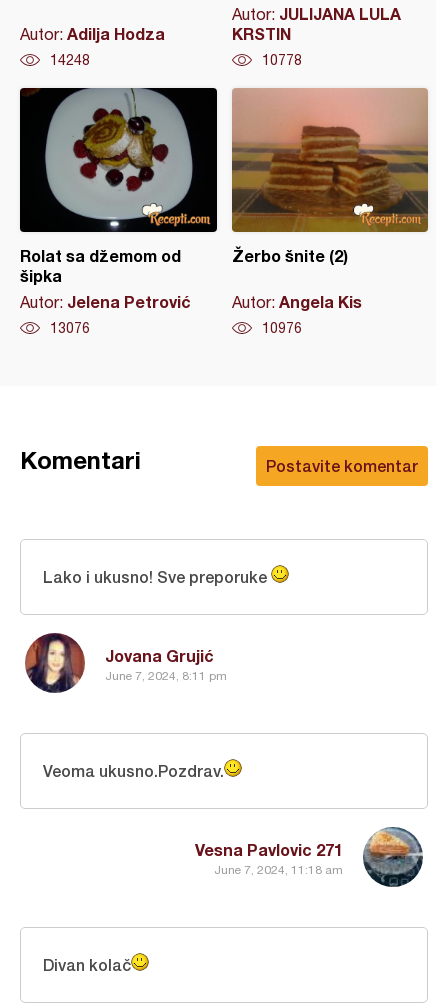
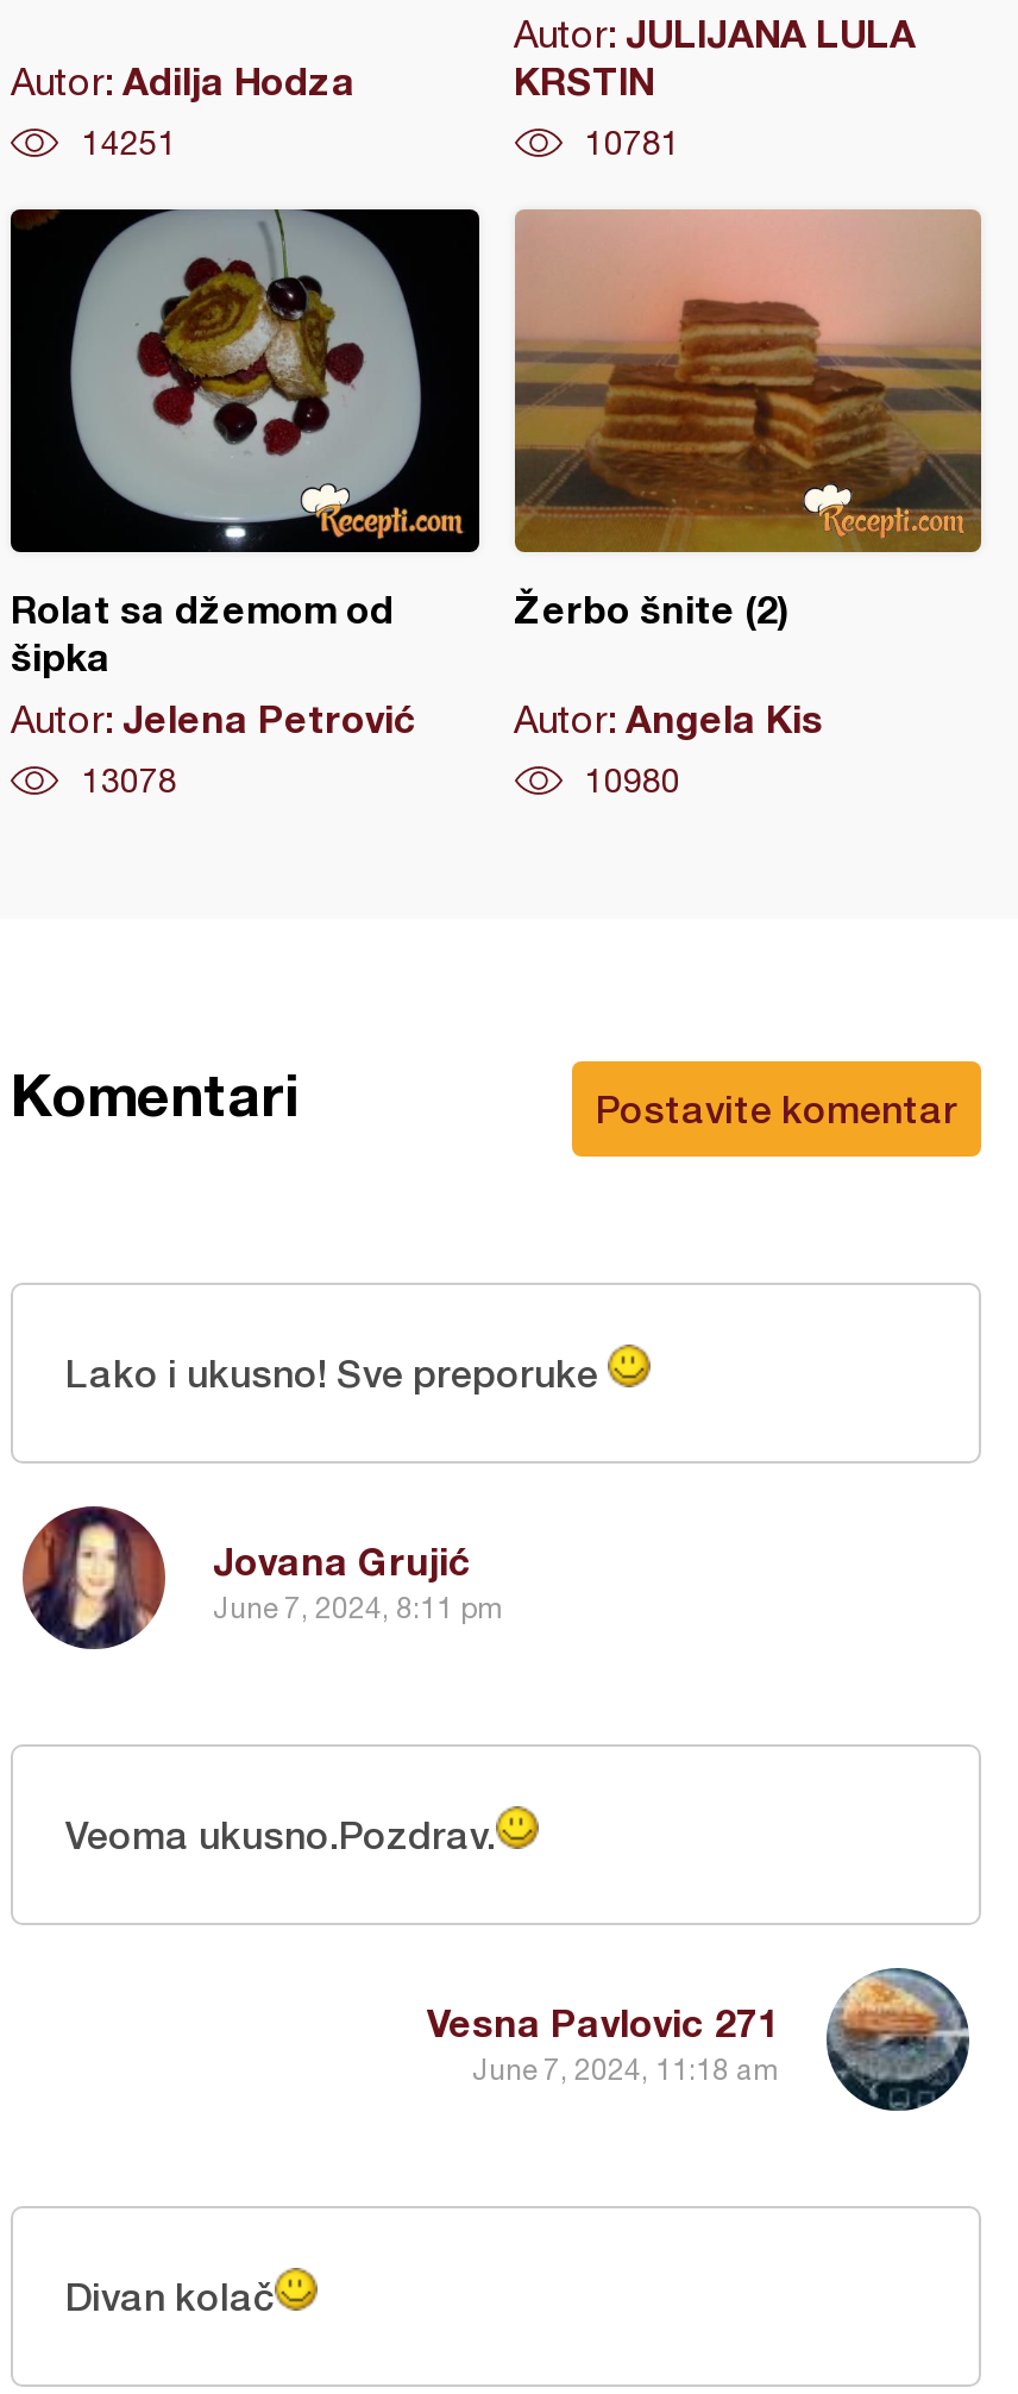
[50,52,90,68] 14248 -> [82,124,177,162] 14251
[261,52,301,68] 10778 -> [585,124,680,162] 10781
[50,320,90,336] 13076 -> [82,762,177,800] 13078
[261,320,301,336] 10976 -> [585,762,680,800] 10980

